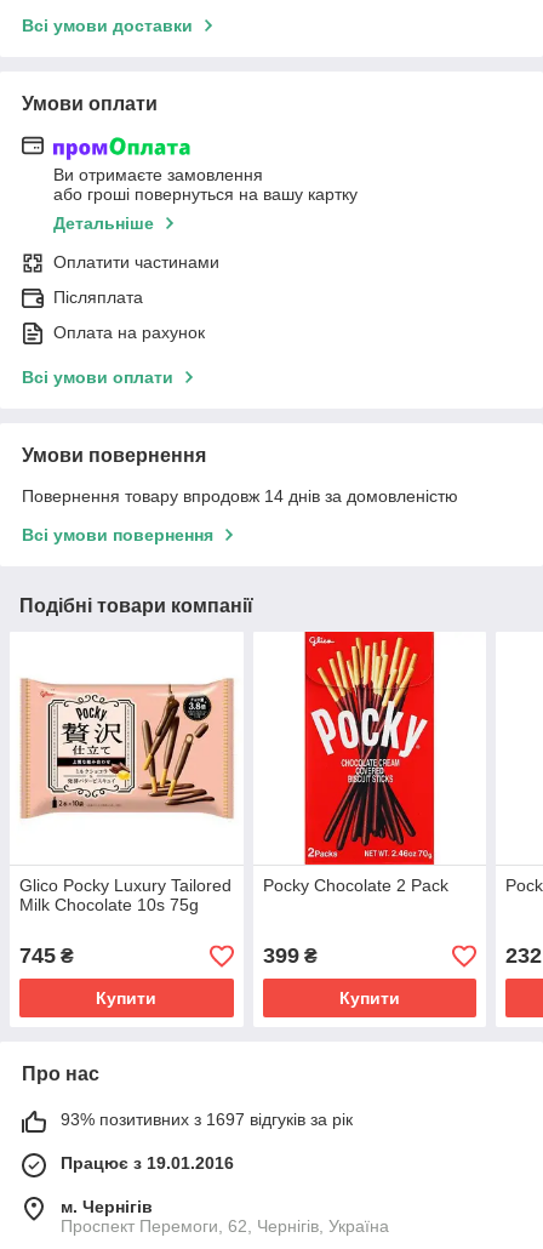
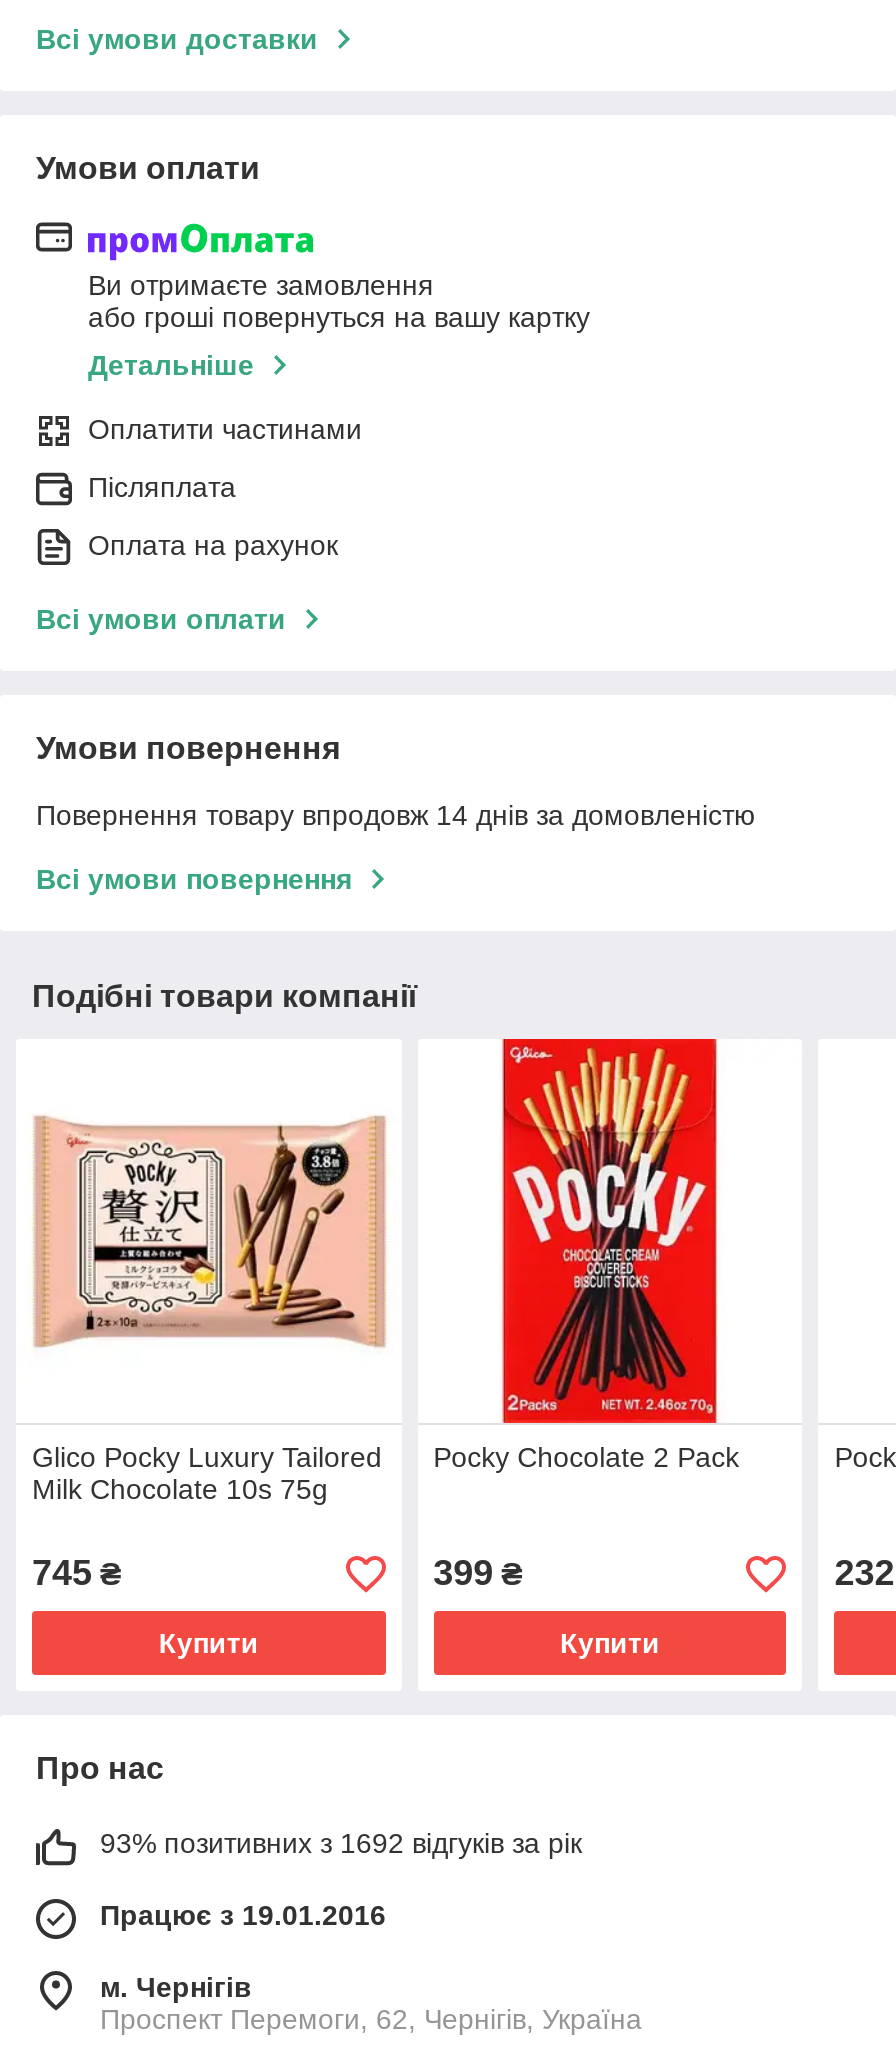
[61,1110,353,1129] 93% позитивних з 1697 відгуків за рік -> [100,1827,582,1859] 93% позитивних з 1692 відгуків за рік

